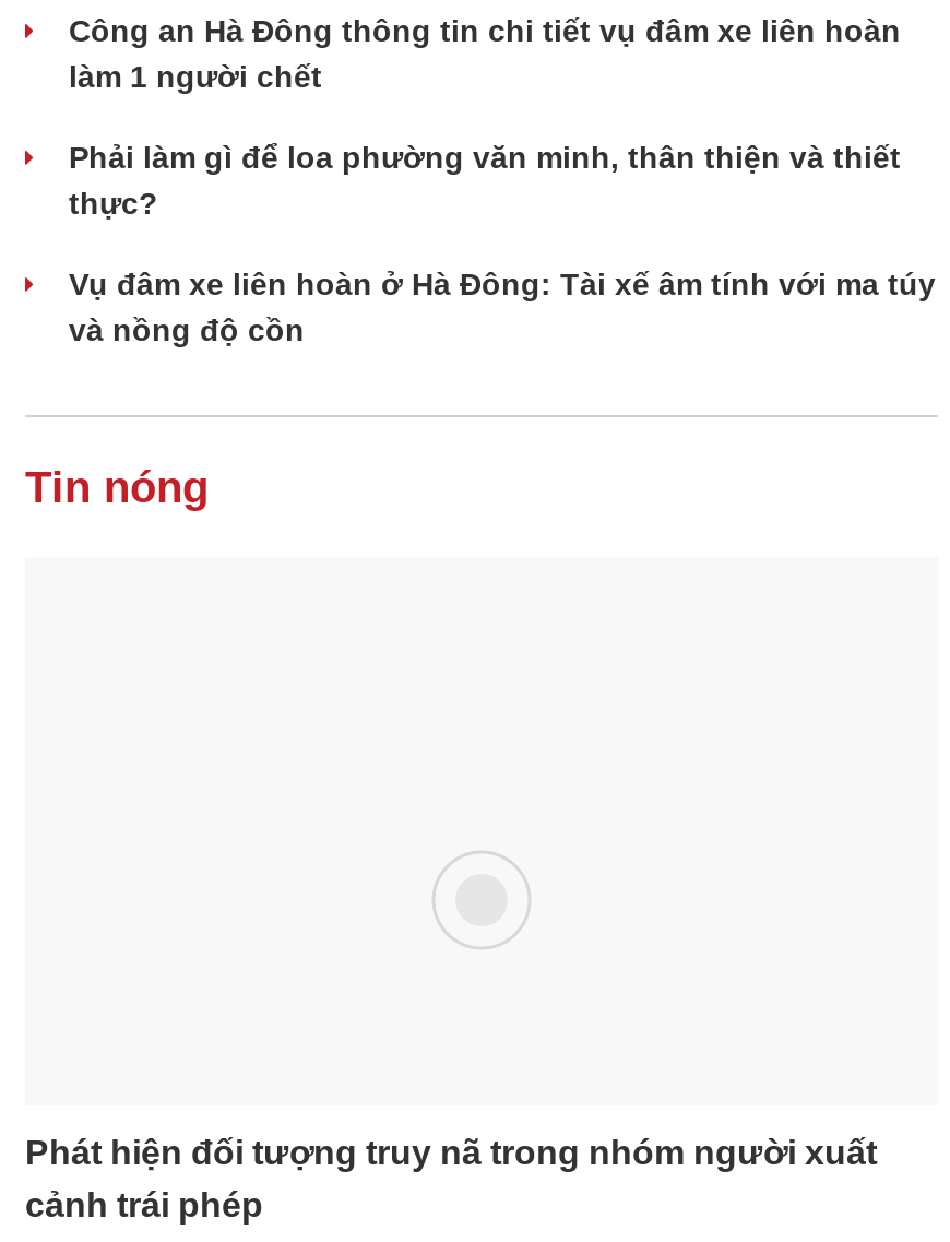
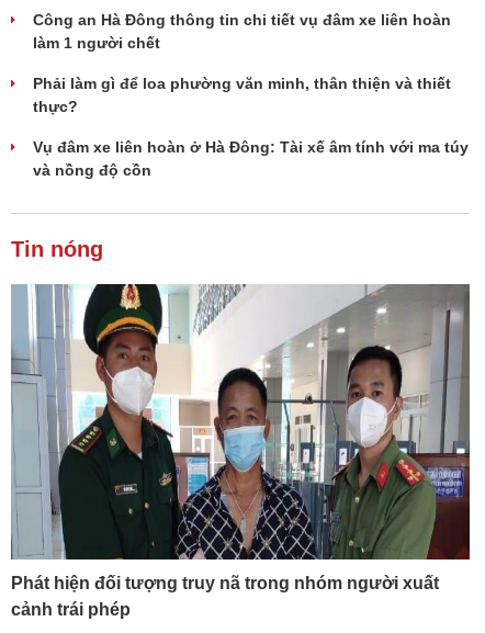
none -> [10,283,471,561] [image]

